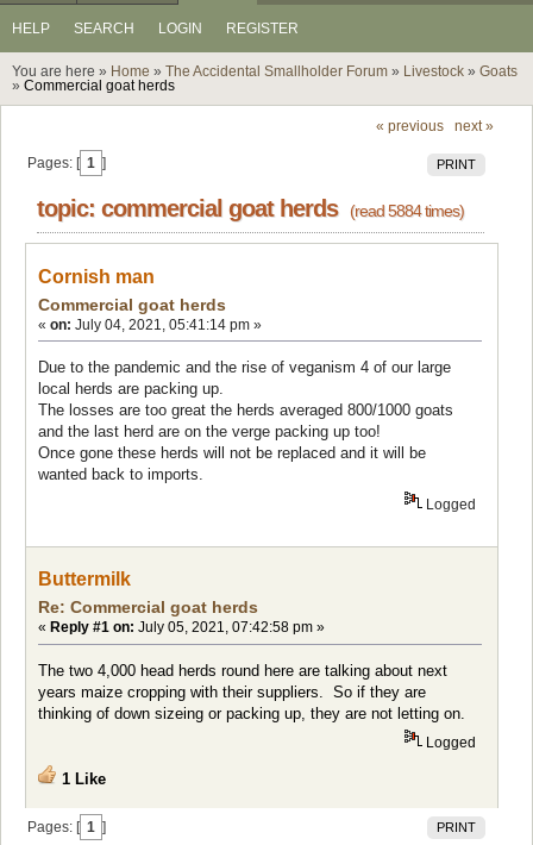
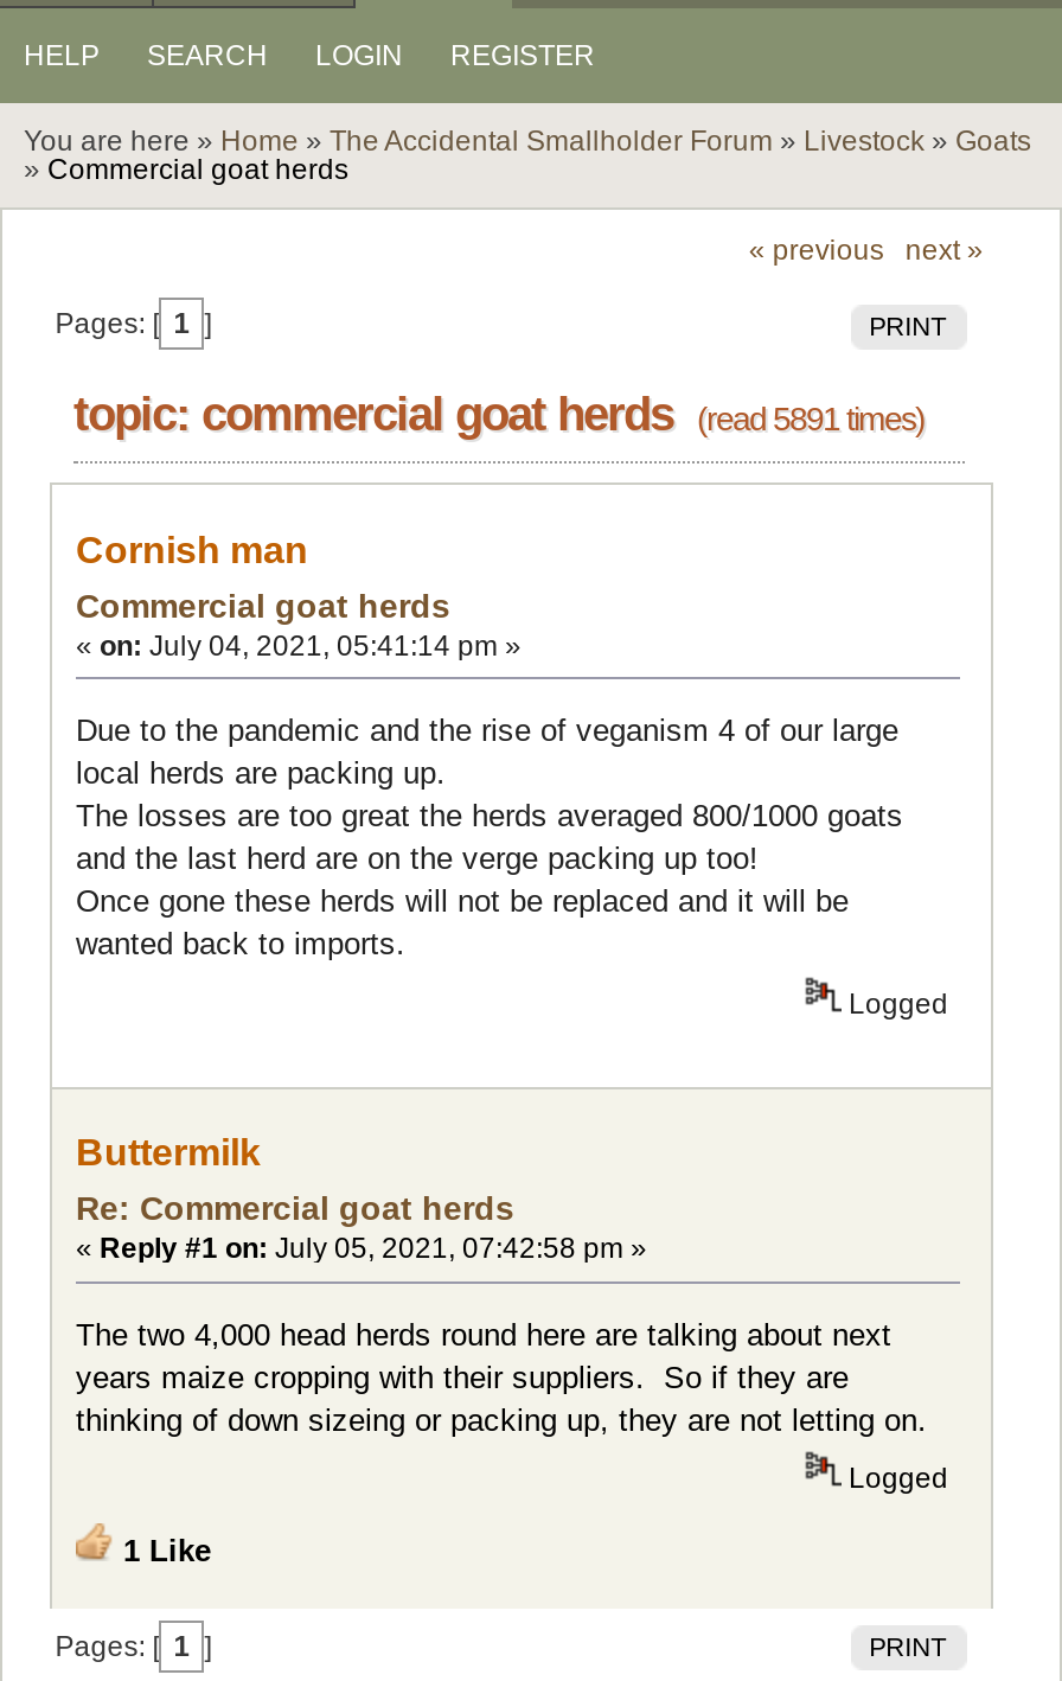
[37,196,464,222] topic: commercial goat herds (read 5884 times) -> [73,389,925,441] topic: commercial goat herds (read 5891 times)

